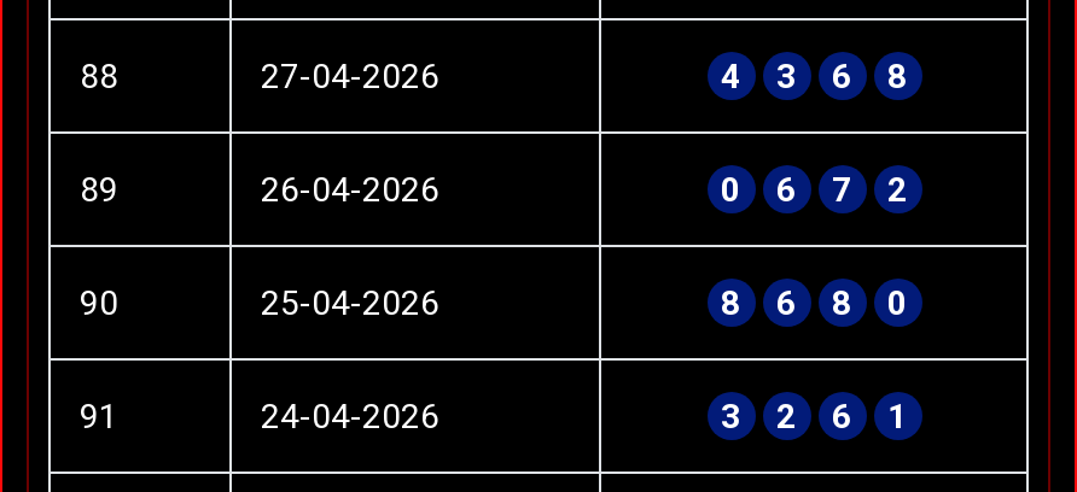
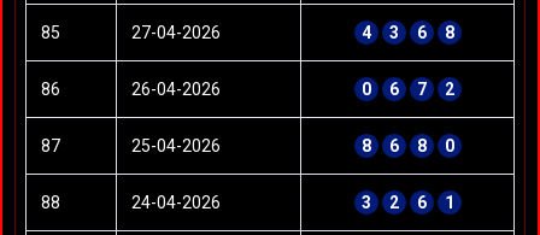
[80,57,118,95] 88 -> [41,23,60,42] 85
[80,170,118,209] 89 -> [41,80,60,99] 86
[80,283,118,322] 90 -> [41,136,60,155] 87
[80,397,118,435] 91 -> [41,193,60,212] 88

